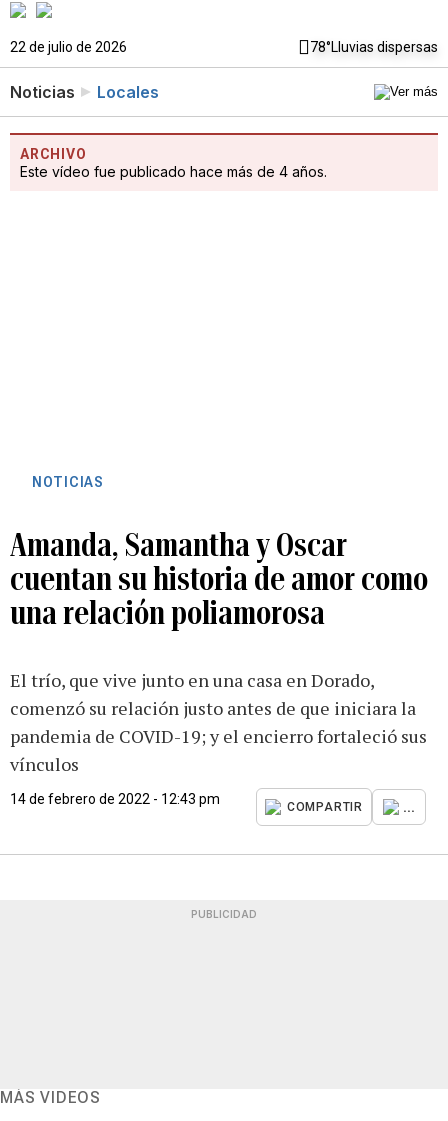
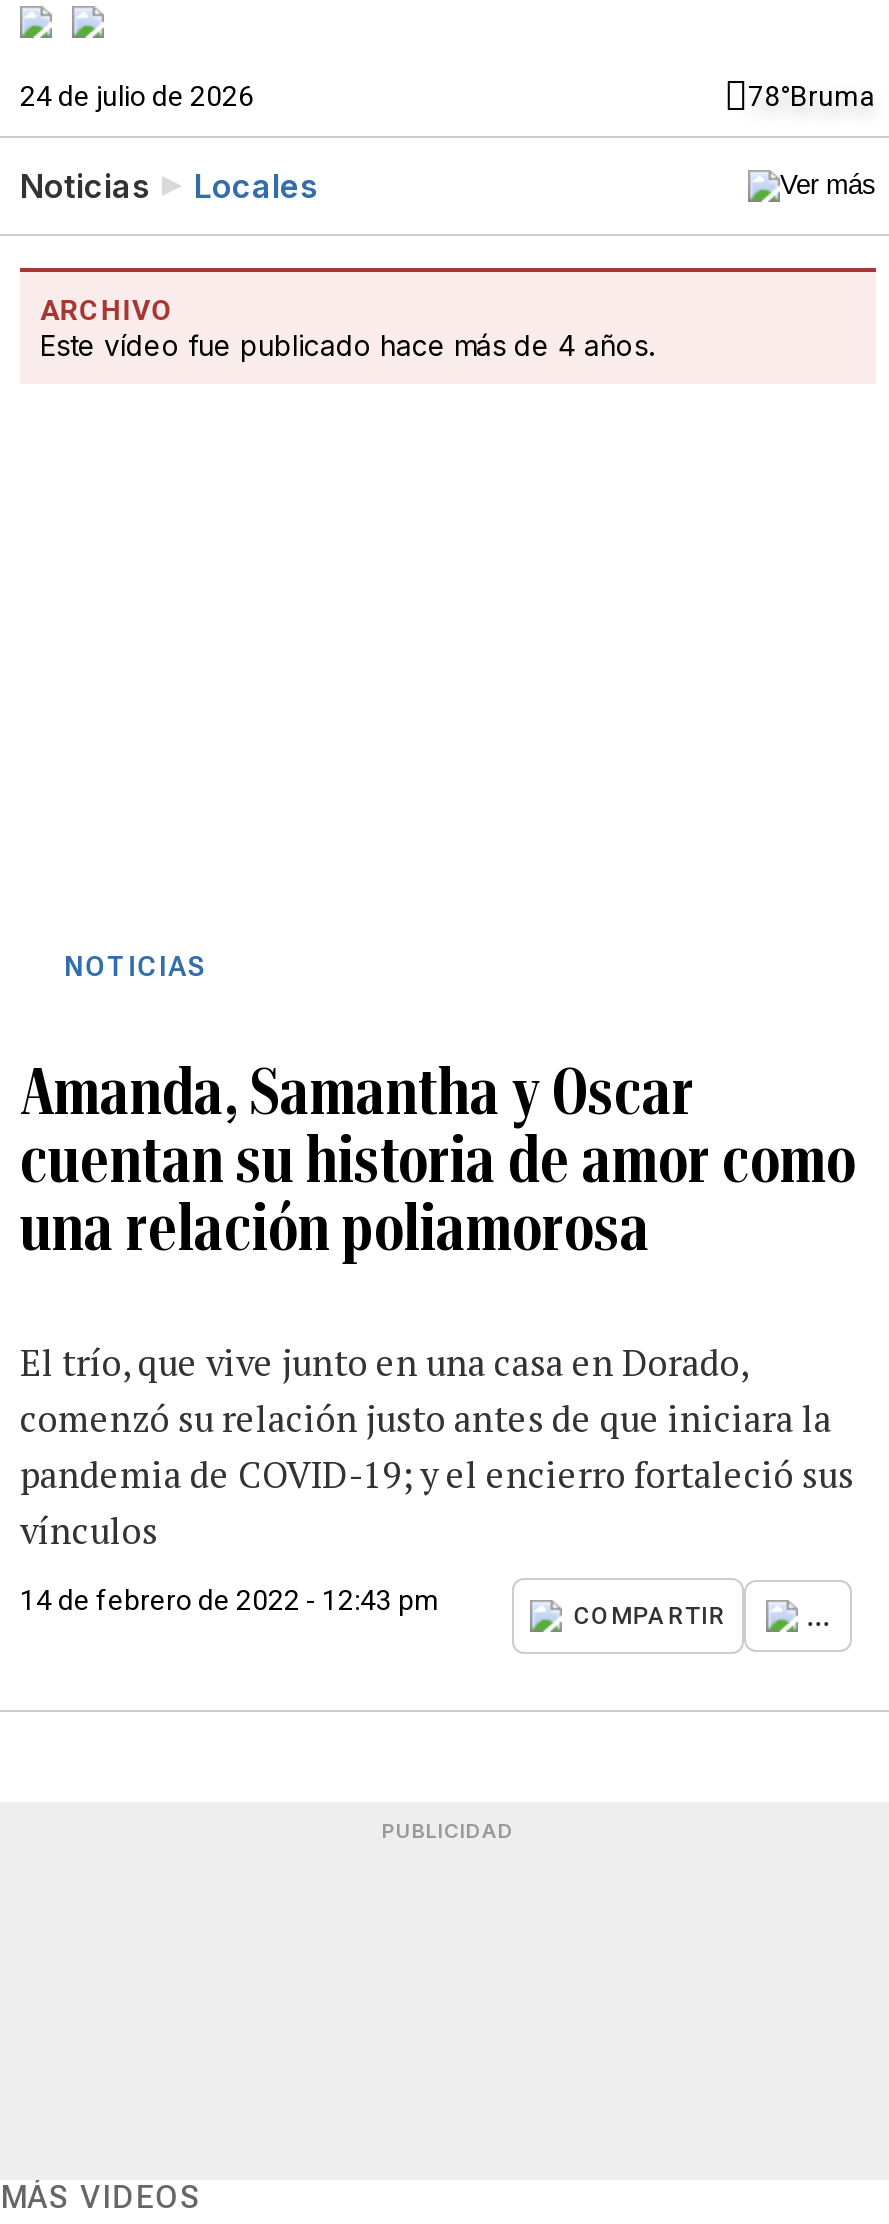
[10,39,438,55] 22 de julio de 2026 | 78°Lluvias dispersas -> [20,80,876,112] 24 de julio de 2026 | 78°Bruma

